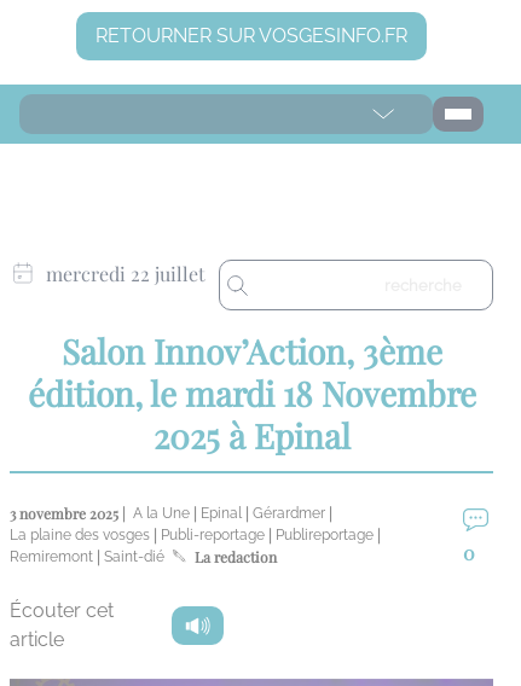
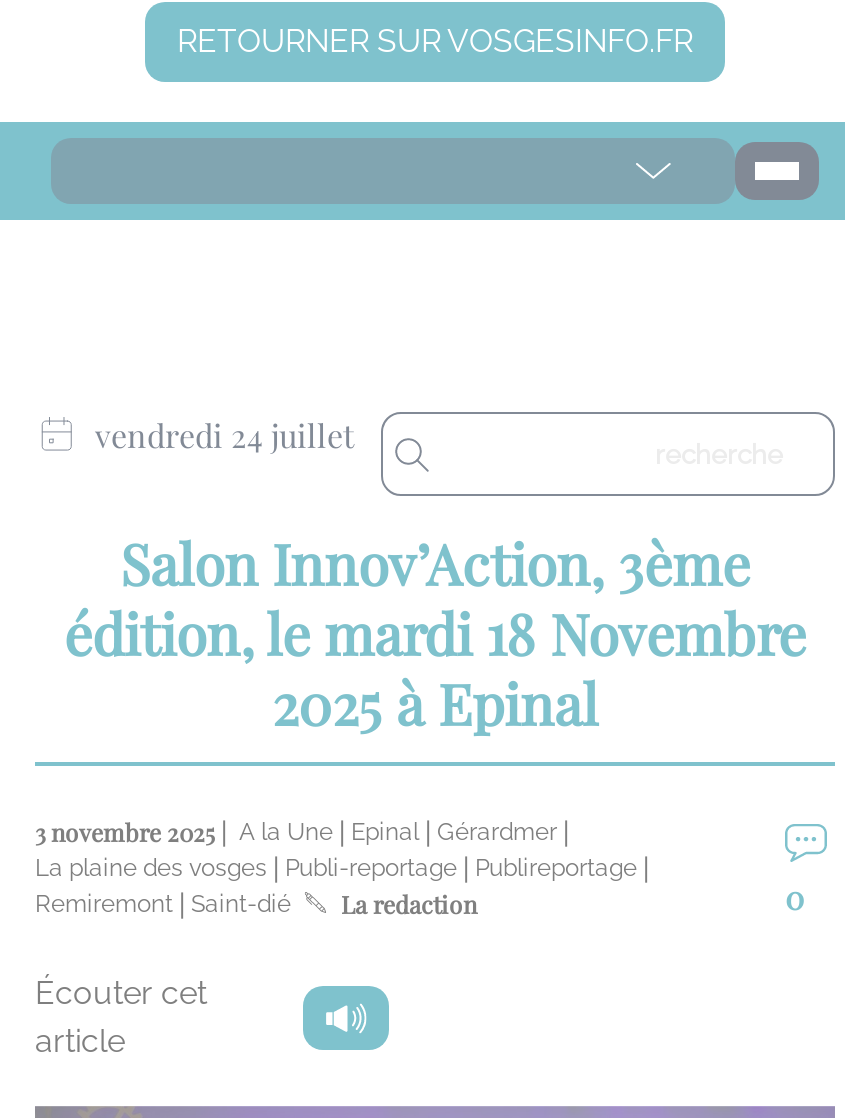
[46,261,205,286] mercredi 22 juillet -> [95,414,355,456] vendredi 24 juillet

